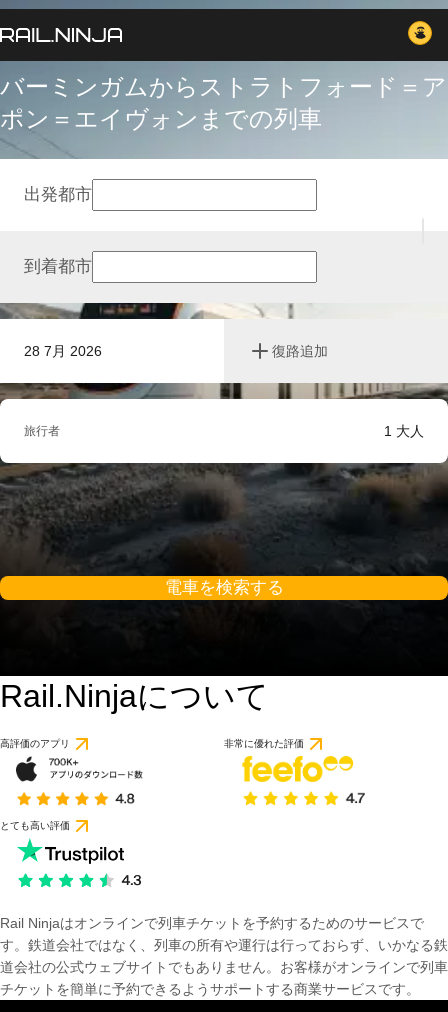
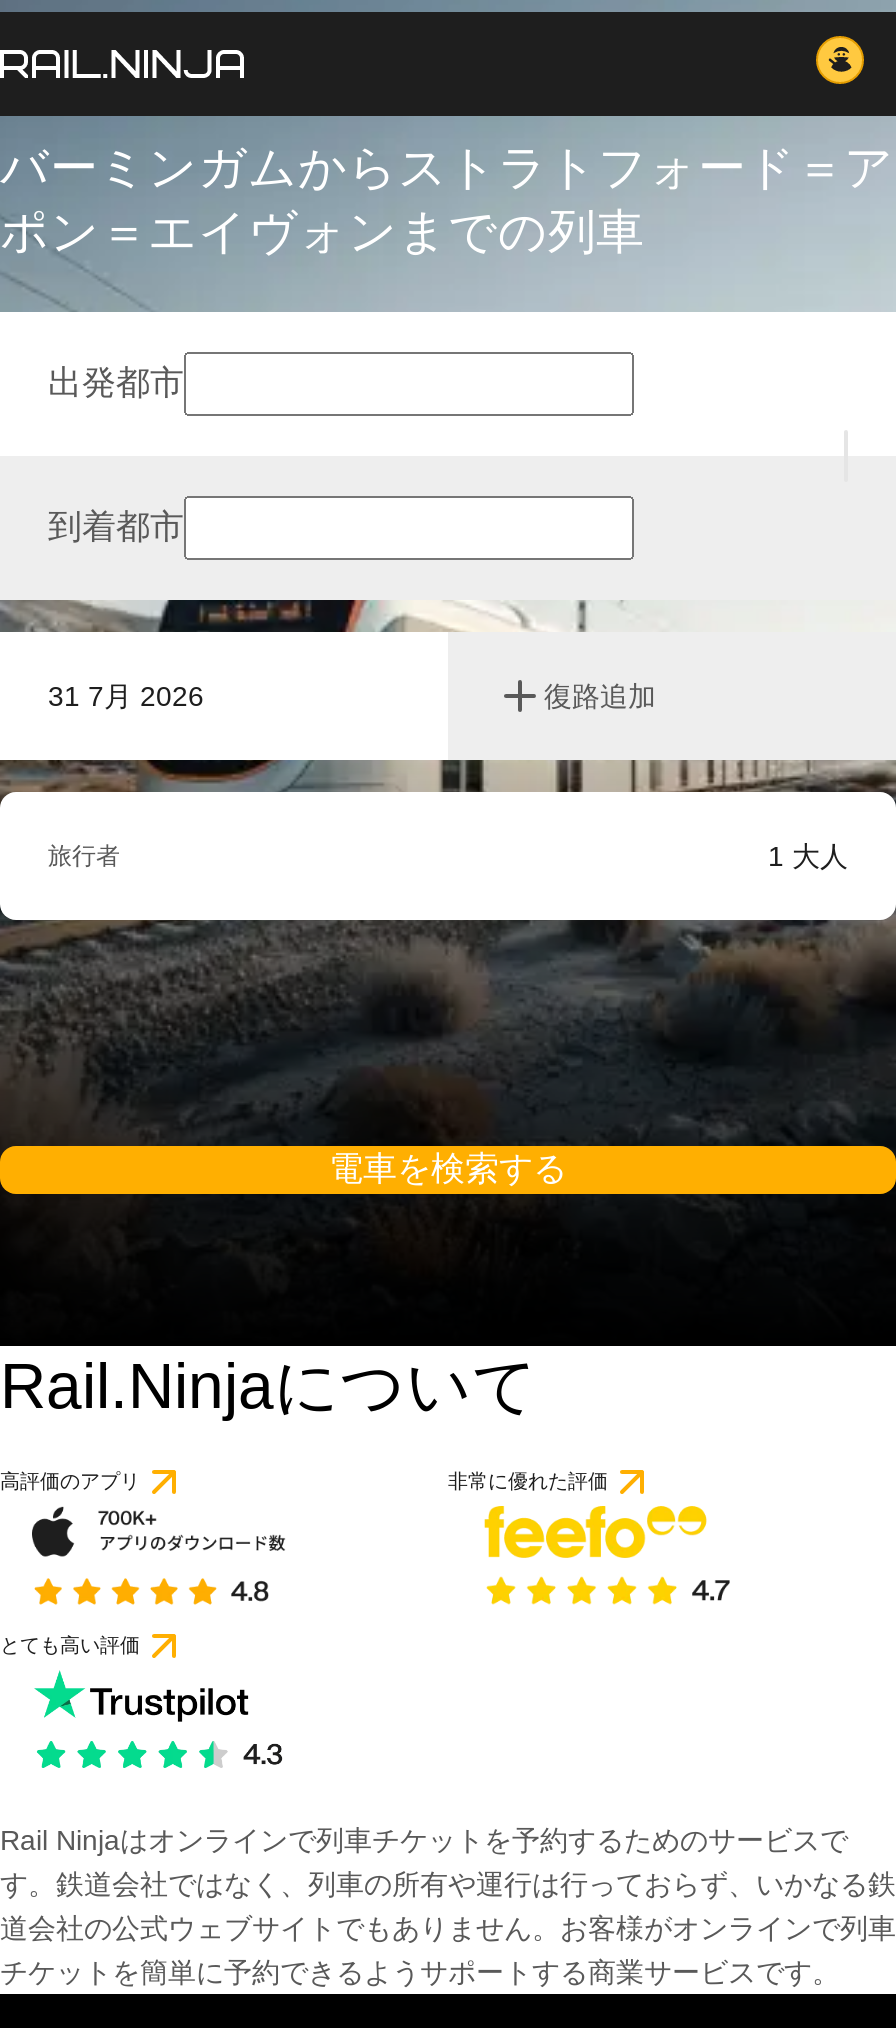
[24,343,102,359] 28 7月 2026 -> [48,680,204,712] 31 7月 2026

